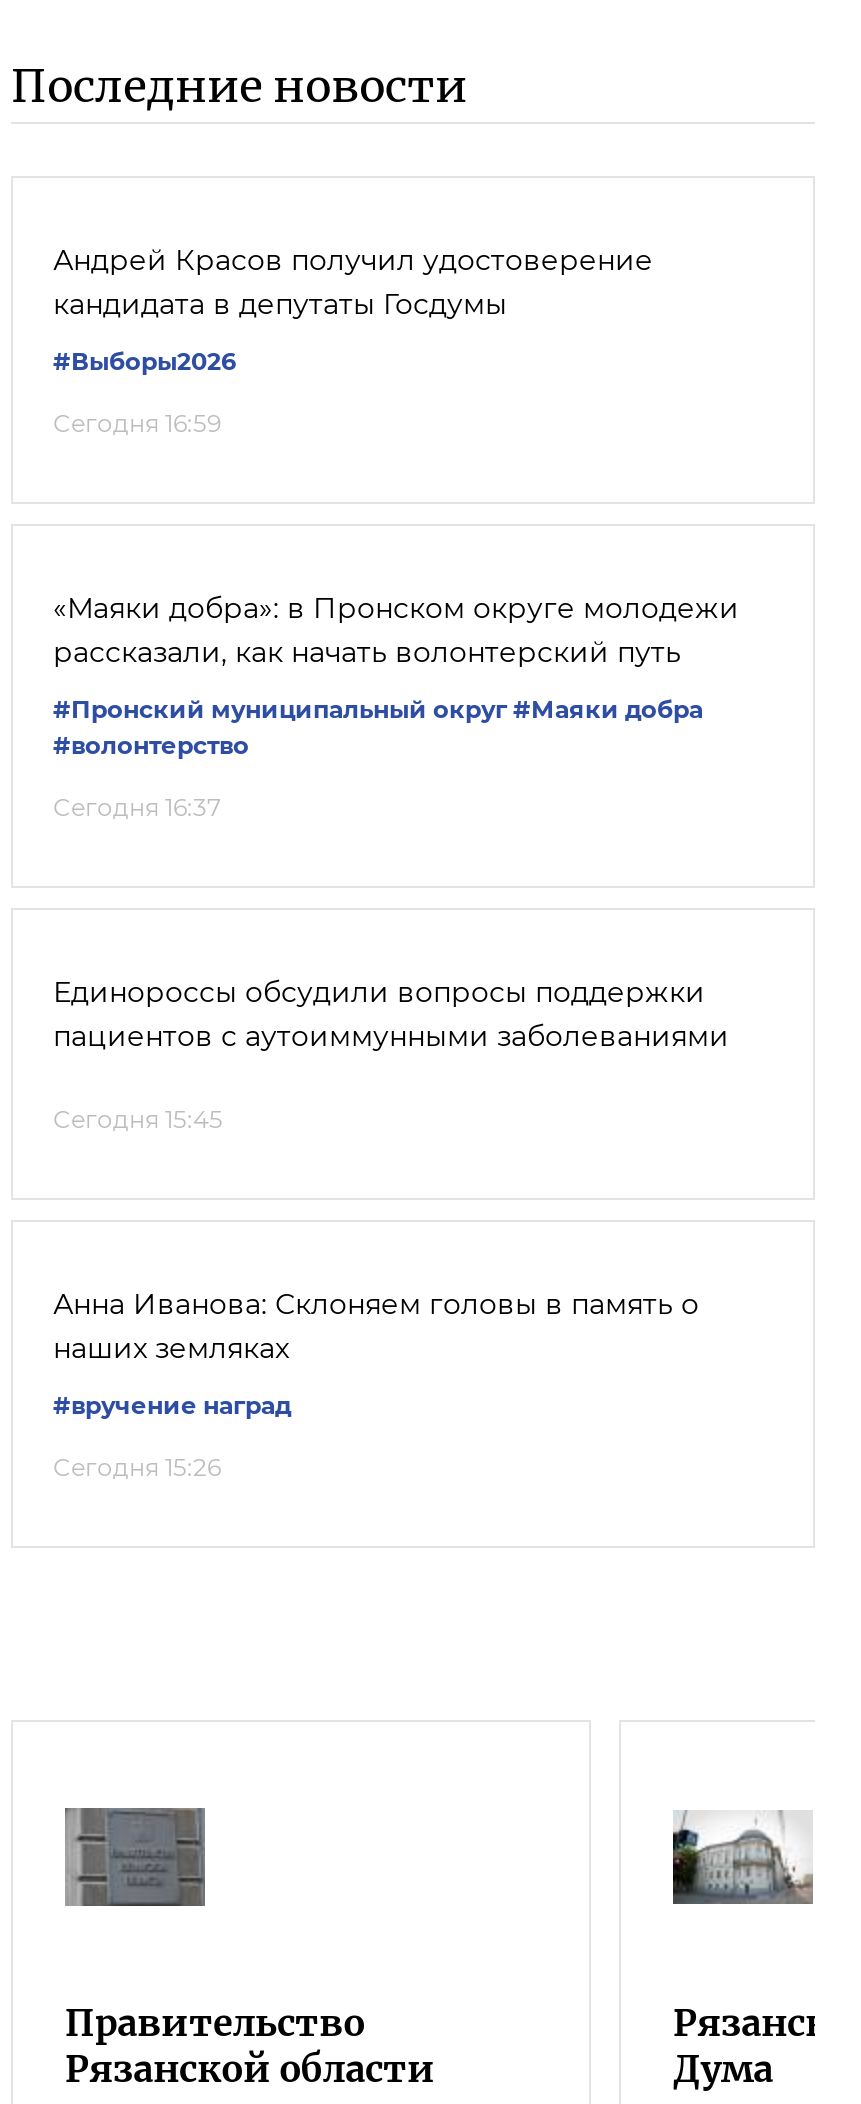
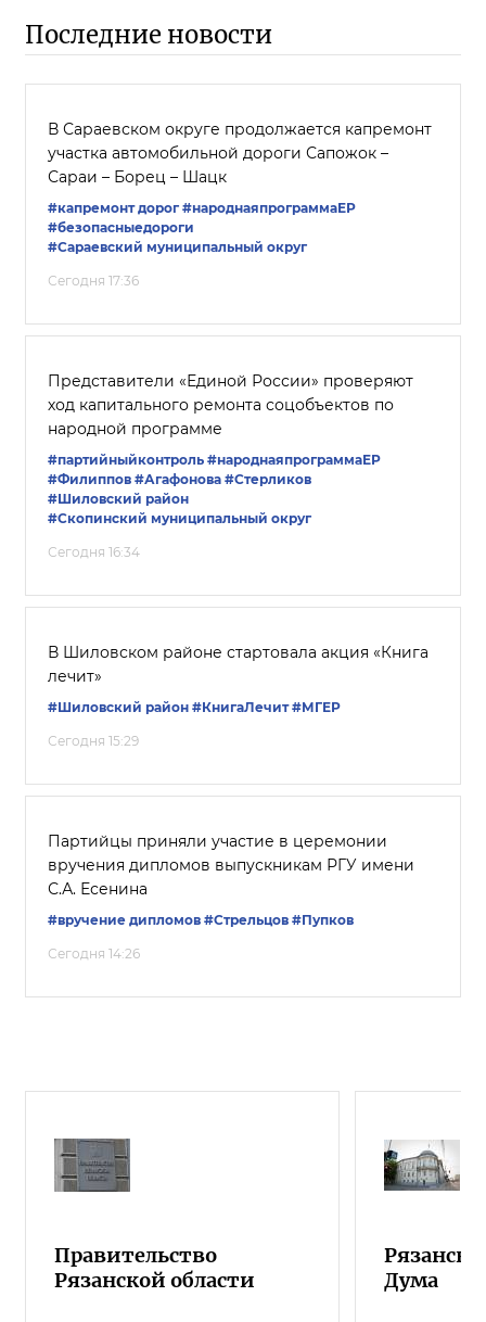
[53,242,653,438] Андрей Красов получил удостоверение | кандидата в депутаты Госдумы | #Выборы2026 | Сегодня 16:59 -> [48,119,432,288] В Сараевском округе продолжается капремонт | участка автомобильной дороги Сапожок – | Сараи – Борец – Шацк | #капремонт дорог #народнаяпрограммаЕР | #безопасныедороги | #Сараевский муниципальный округ | Сегодня 17:36
[53,590,739,822] «Маяки добра»: в Пронском округе молодежи | рассказали, как начать волонтерский путь | #Пронский муниципальный округ #Маяки добра | #волонтерство | Сегодня 16:37 -> [48,371,413,560] Представители «Единой России» проверяют | ход капитального ремонта соцобъектов по | народной программе | #партийныйконтроль #народнаяпрограммаЕР | #Филиппов #Агафонова #Стерликов | #Шиловский район | #Скопинский муниципальный округ | Сегодня 16:34
[53,974,729,1134] Единороссы обсудили вопросы поддержки | пациентов с аутоиммунными заболеваниями | Сегодня 15:45 -> [48,642,429,749] В Шиловском районе стартовала акция «Книга | лечит» | #Шиловский район #КнигаЛечит #МГЕР | Сегодня 15:29
[53,1286,699,1482] Анна Иванова: Склоняем головы в память о | наших земляках | #вручение наград | Сегодня 15:26 -> [48,831,414,961] Партийцы приняли участие в церемонии | вручения дипломов выпускникам РГУ имени | С.А. Есенина | #вручение дипломов #Стрельцов #Пупков | Сегодня 14:26

